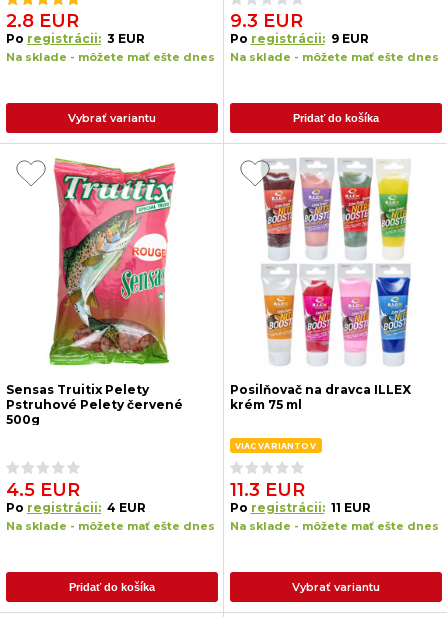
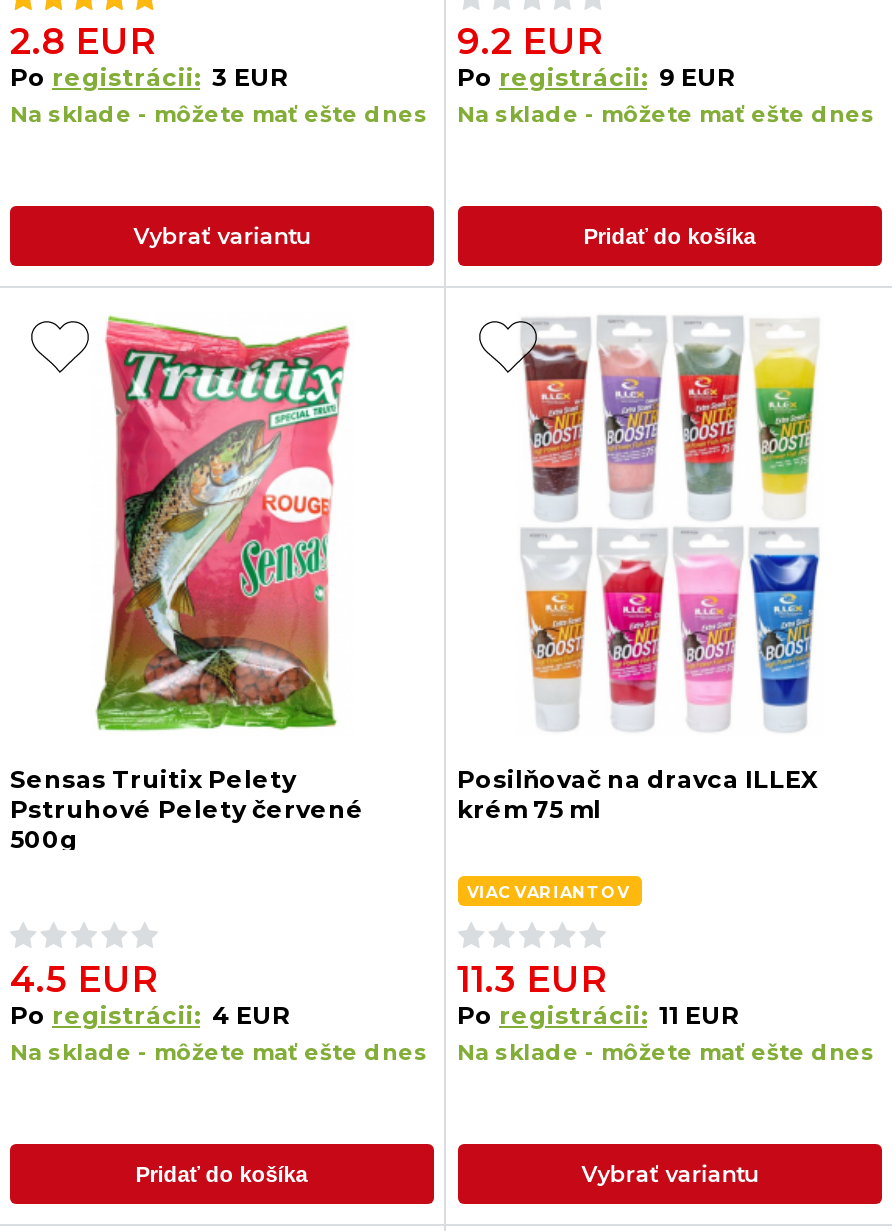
[229,10,302,32] 9.3 EUR -> [457,21,603,65] 9.2 EUR

